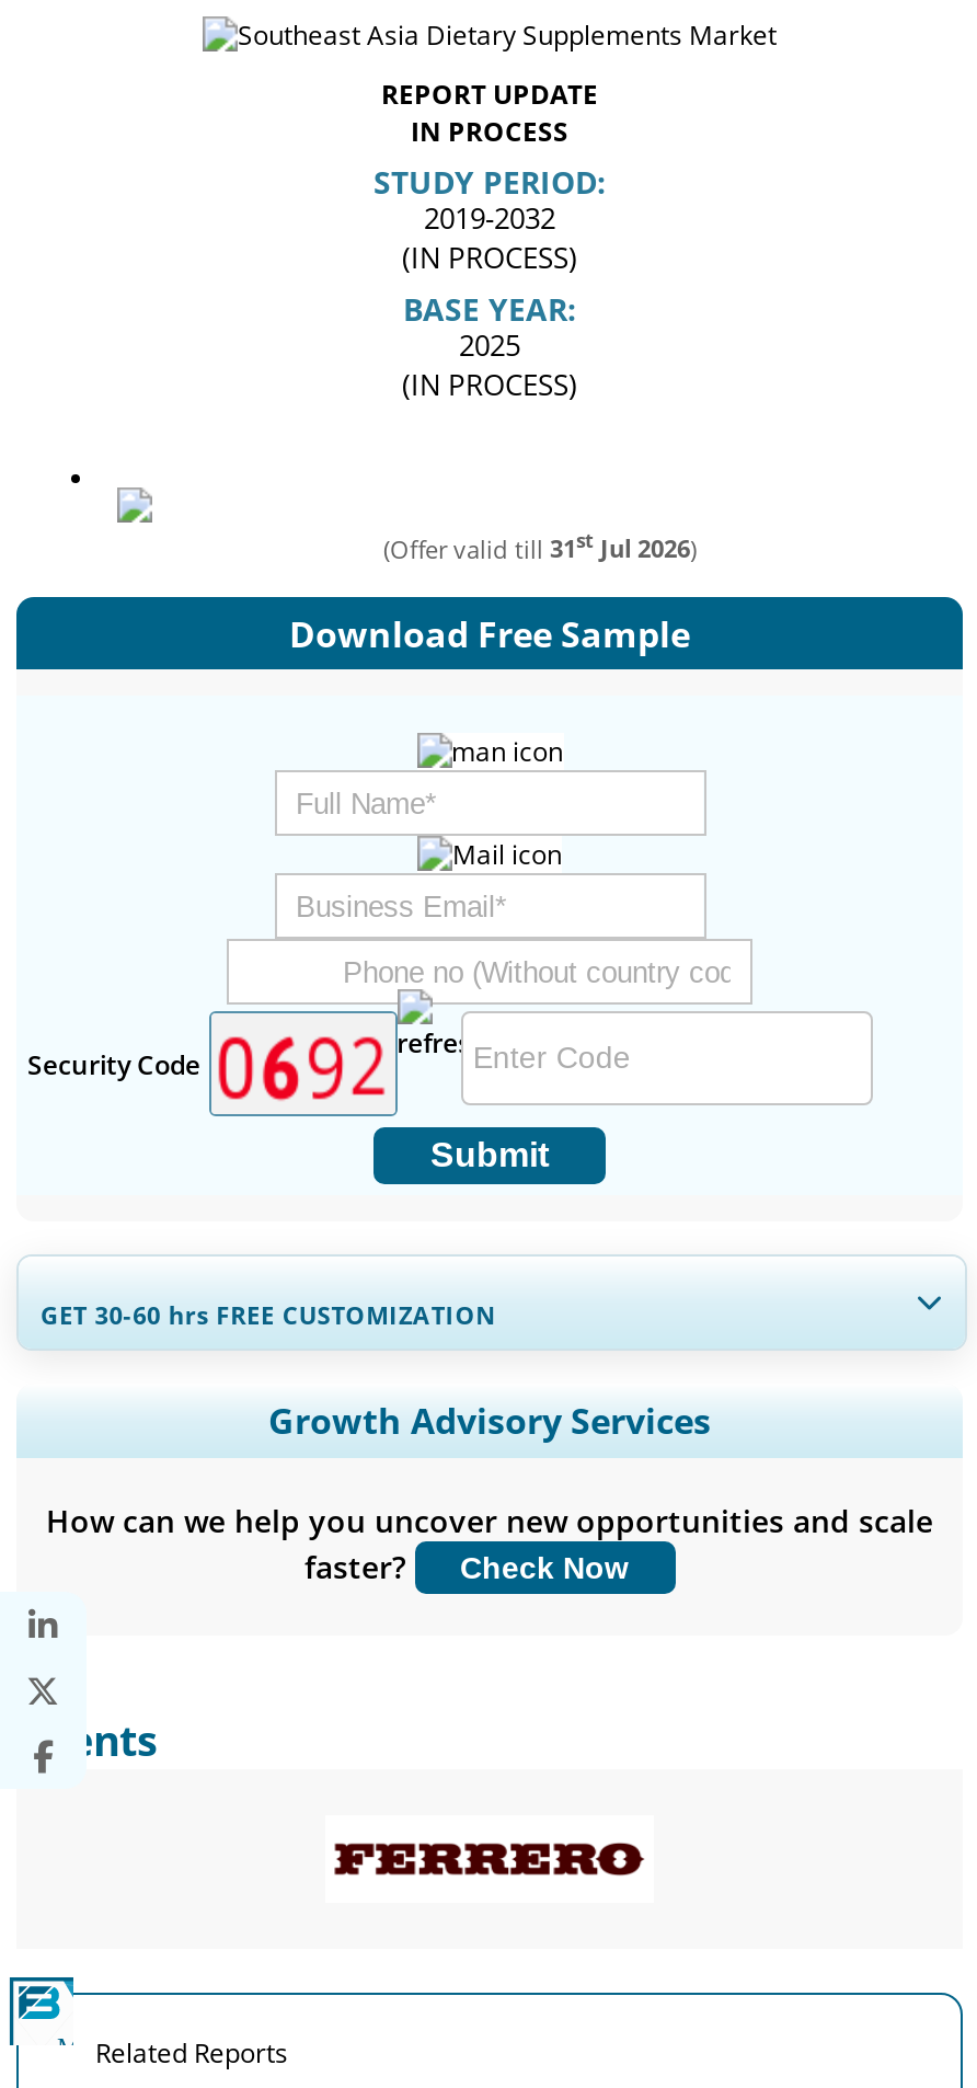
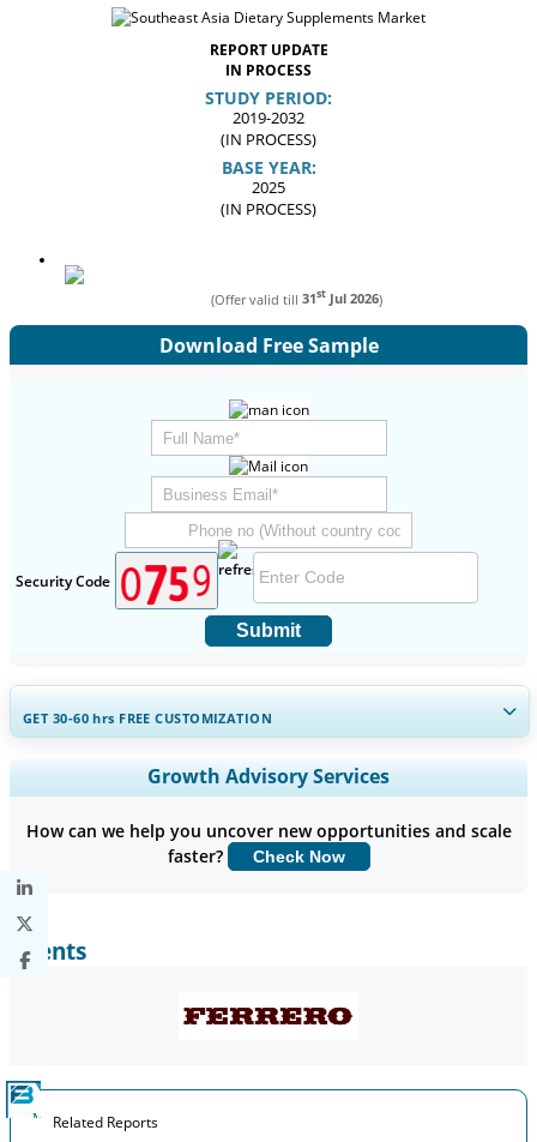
[251,1035,387,1108] [image] -> [139,564,211,606] [image]

